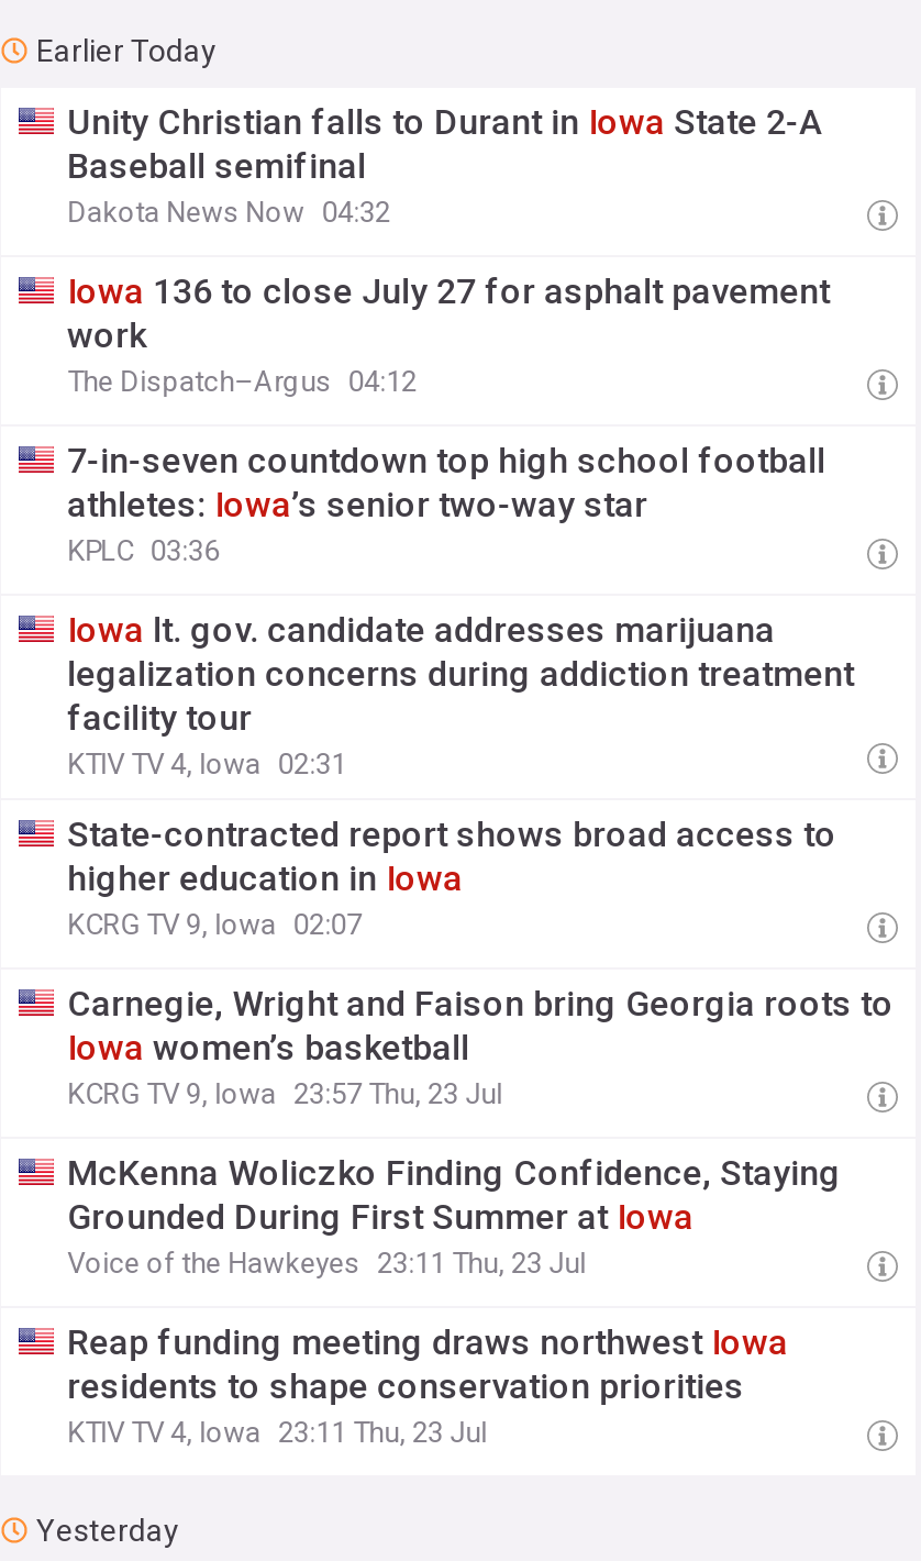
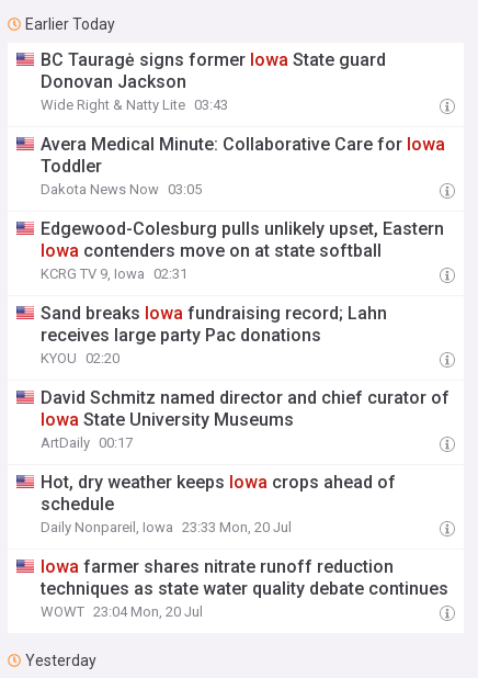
[67,101,894,1449] Unity Christian falls to Durant in Iowa State 2-A | Baseball semifinal | Dakota News Now 04:32 | Iowa 136 to close July 27 for asphalt pavement | work | The Dispatch–Argus 04:12 | 7-in-seven countdown top high school football | athletes: Iowa’s senior two-way star | KPLC 03:36 | Iowa lt. gov. candidate addresses marijuana | legalization concerns during addiction treatment | facility tour | KTIV TV 4, Iowa 02:31 | State-contracted report shows broad access to | higher education in Iowa | KCRG TV 9, Iowa 02:07 | Carnegie, Wright and Faison bring Georgia roots to | Iowa women’s basketball | KCRG TV 9, Iowa 23:57 Thu, 23 Jul | McKenna Woliczko Finding Confidence, Staying | Grounded During First Summer at Iowa | Voice of the Hawkeyes 23:11 Thu, 23 Jul | Reap funding meeting draws northwest Iowa | residents to shape conservation priorities | KTIV TV 4, Iowa 23:11 Thu, 23 Jul -> [41,49,450,620] BC Tauragė signs former Iowa State guard | Donovan Jackson | Wide Right & Natty Lite 03:43 | Avera Medical Minute: Collaborative Care for Iowa | Toddler | Dakota News Now 03:05 | Edgewood-Colesburg pulls unlikely upset, Eastern | Iowa contenders move on at state softball | KCRG TV 9, Iowa 02:31 | Sand breaks Iowa fundraising record; Lahn | receives large party Pac donations | KYOU 02:20 | David Schmitz named director and chief curator of | Iowa State University Museums | ArtDaily 00:17 | Hot, dry weather keeps Iowa crops ahead of | schedule | Daily Nonpareil, Iowa 23:33 Mon, 20 Jul | Iowa farmer shares nitrate runoff reduction | techniques as state water quality debate continues | WOWT 23:04 Mon, 20 Jul

